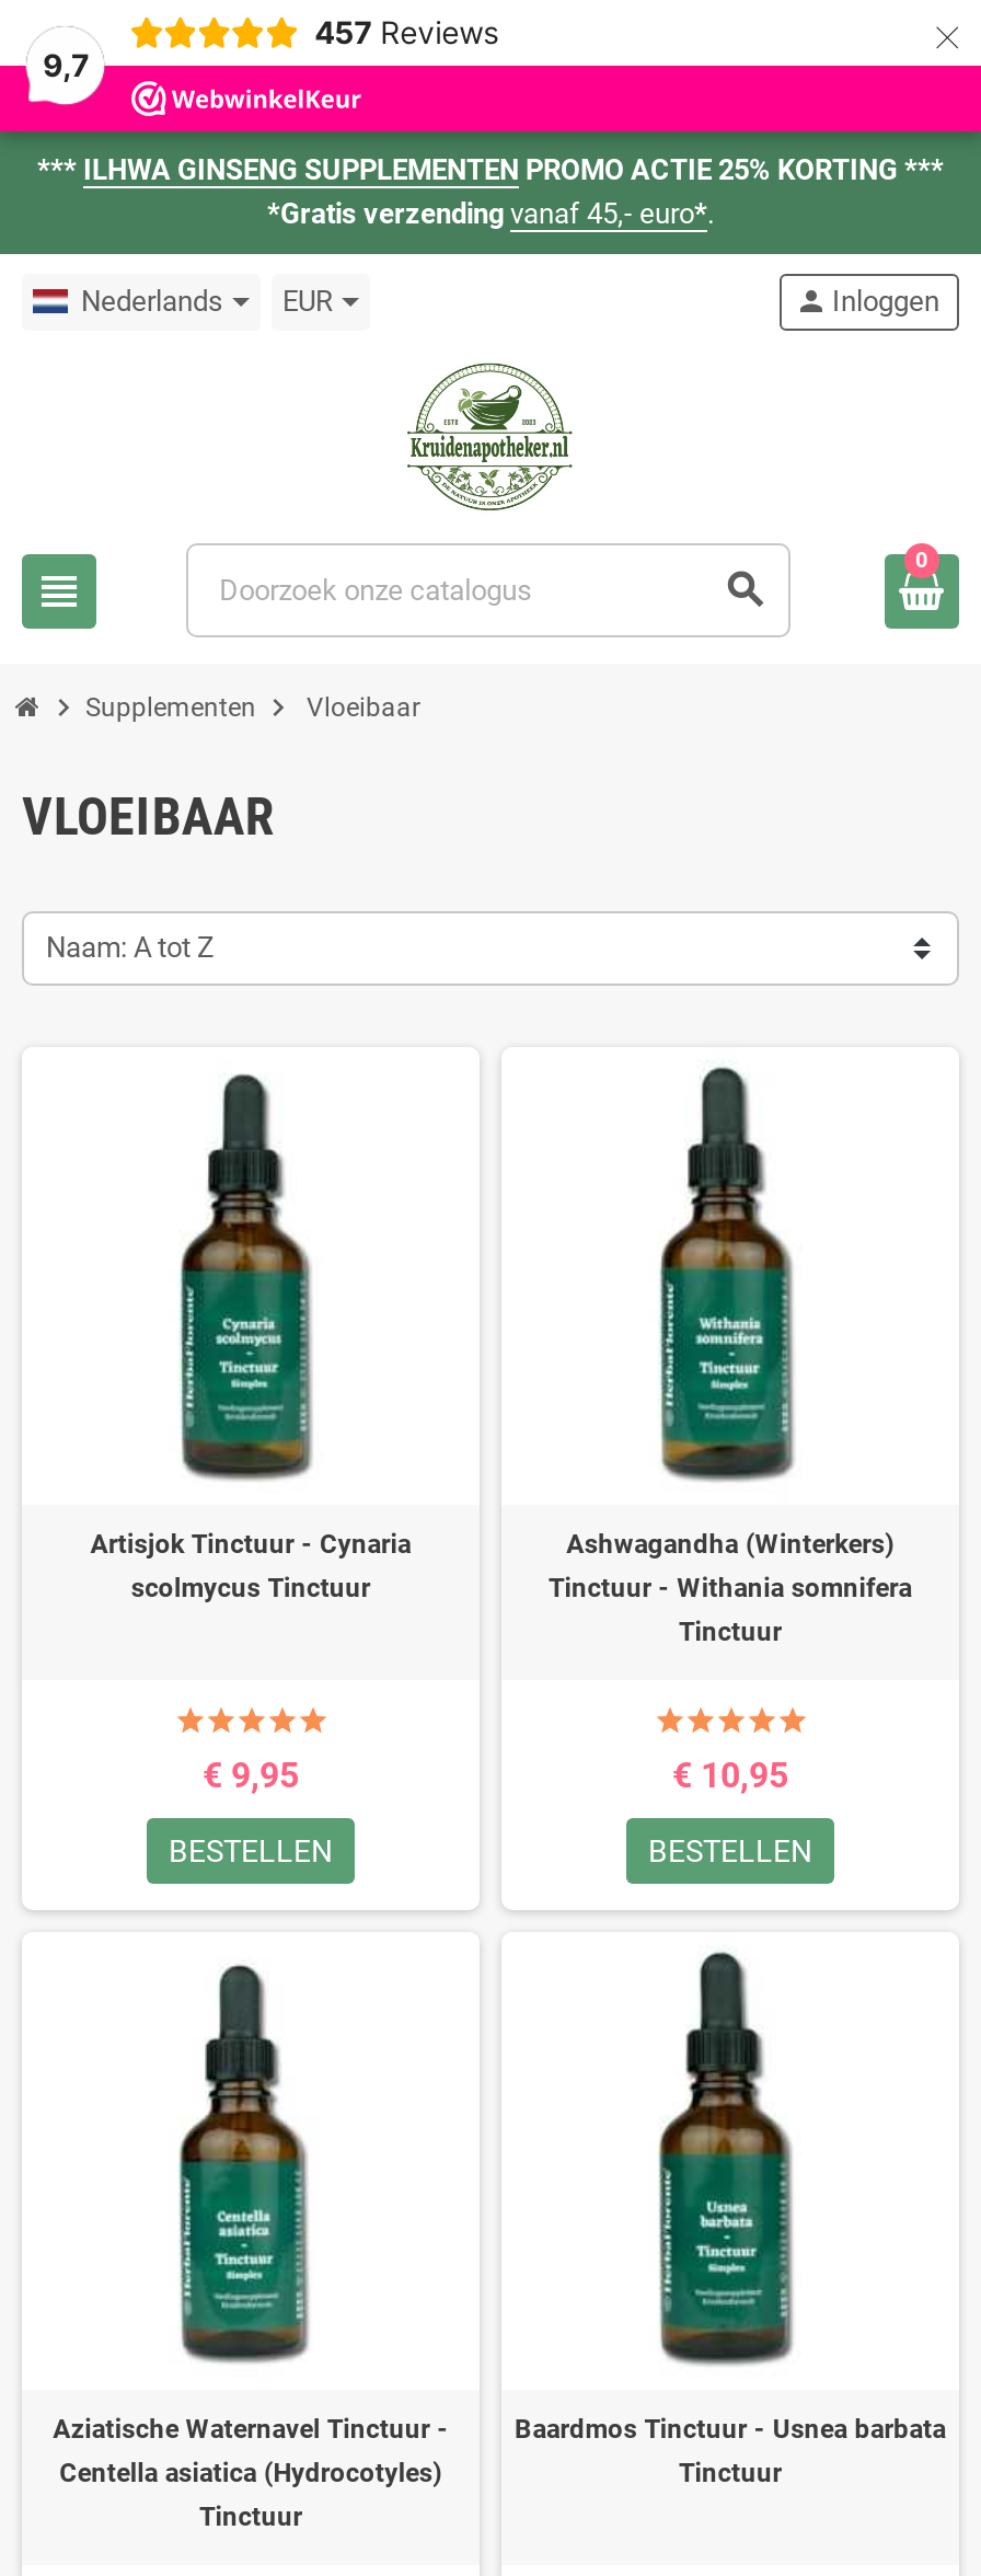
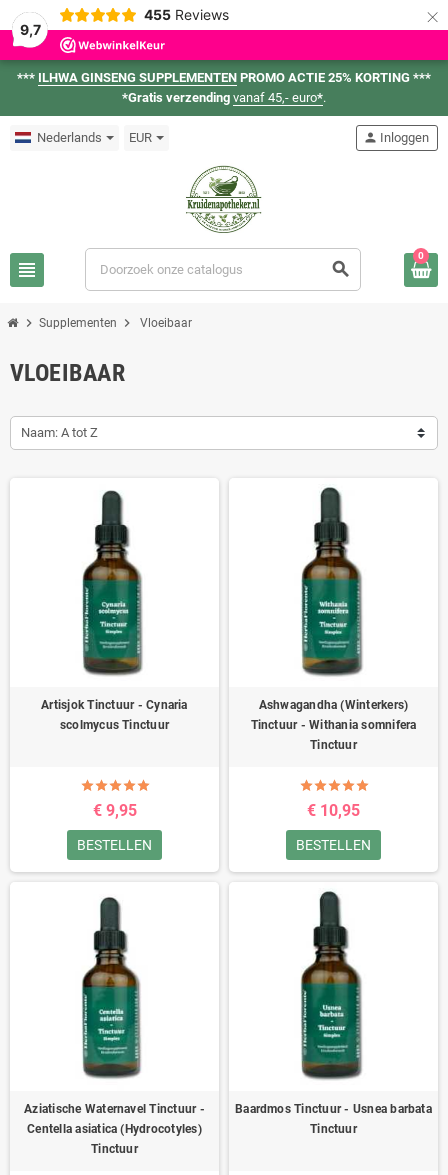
[314,13,498,50] 457 Reviews -> [144,6,229,23] 455 Reviews

